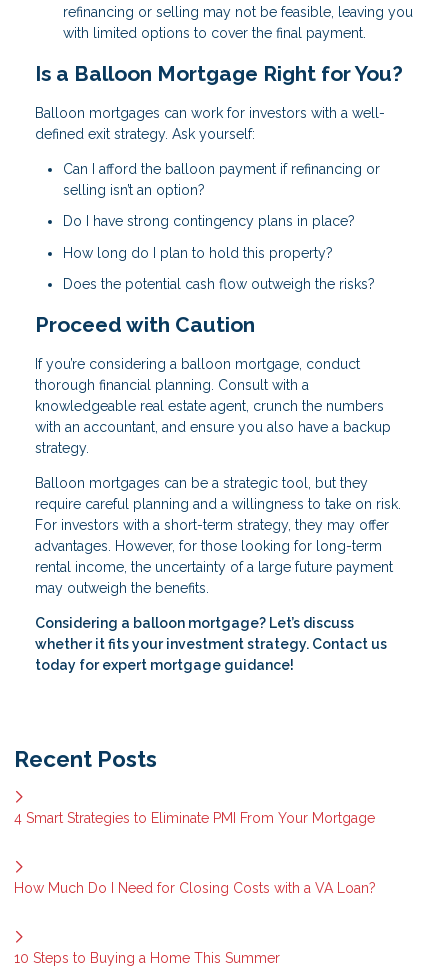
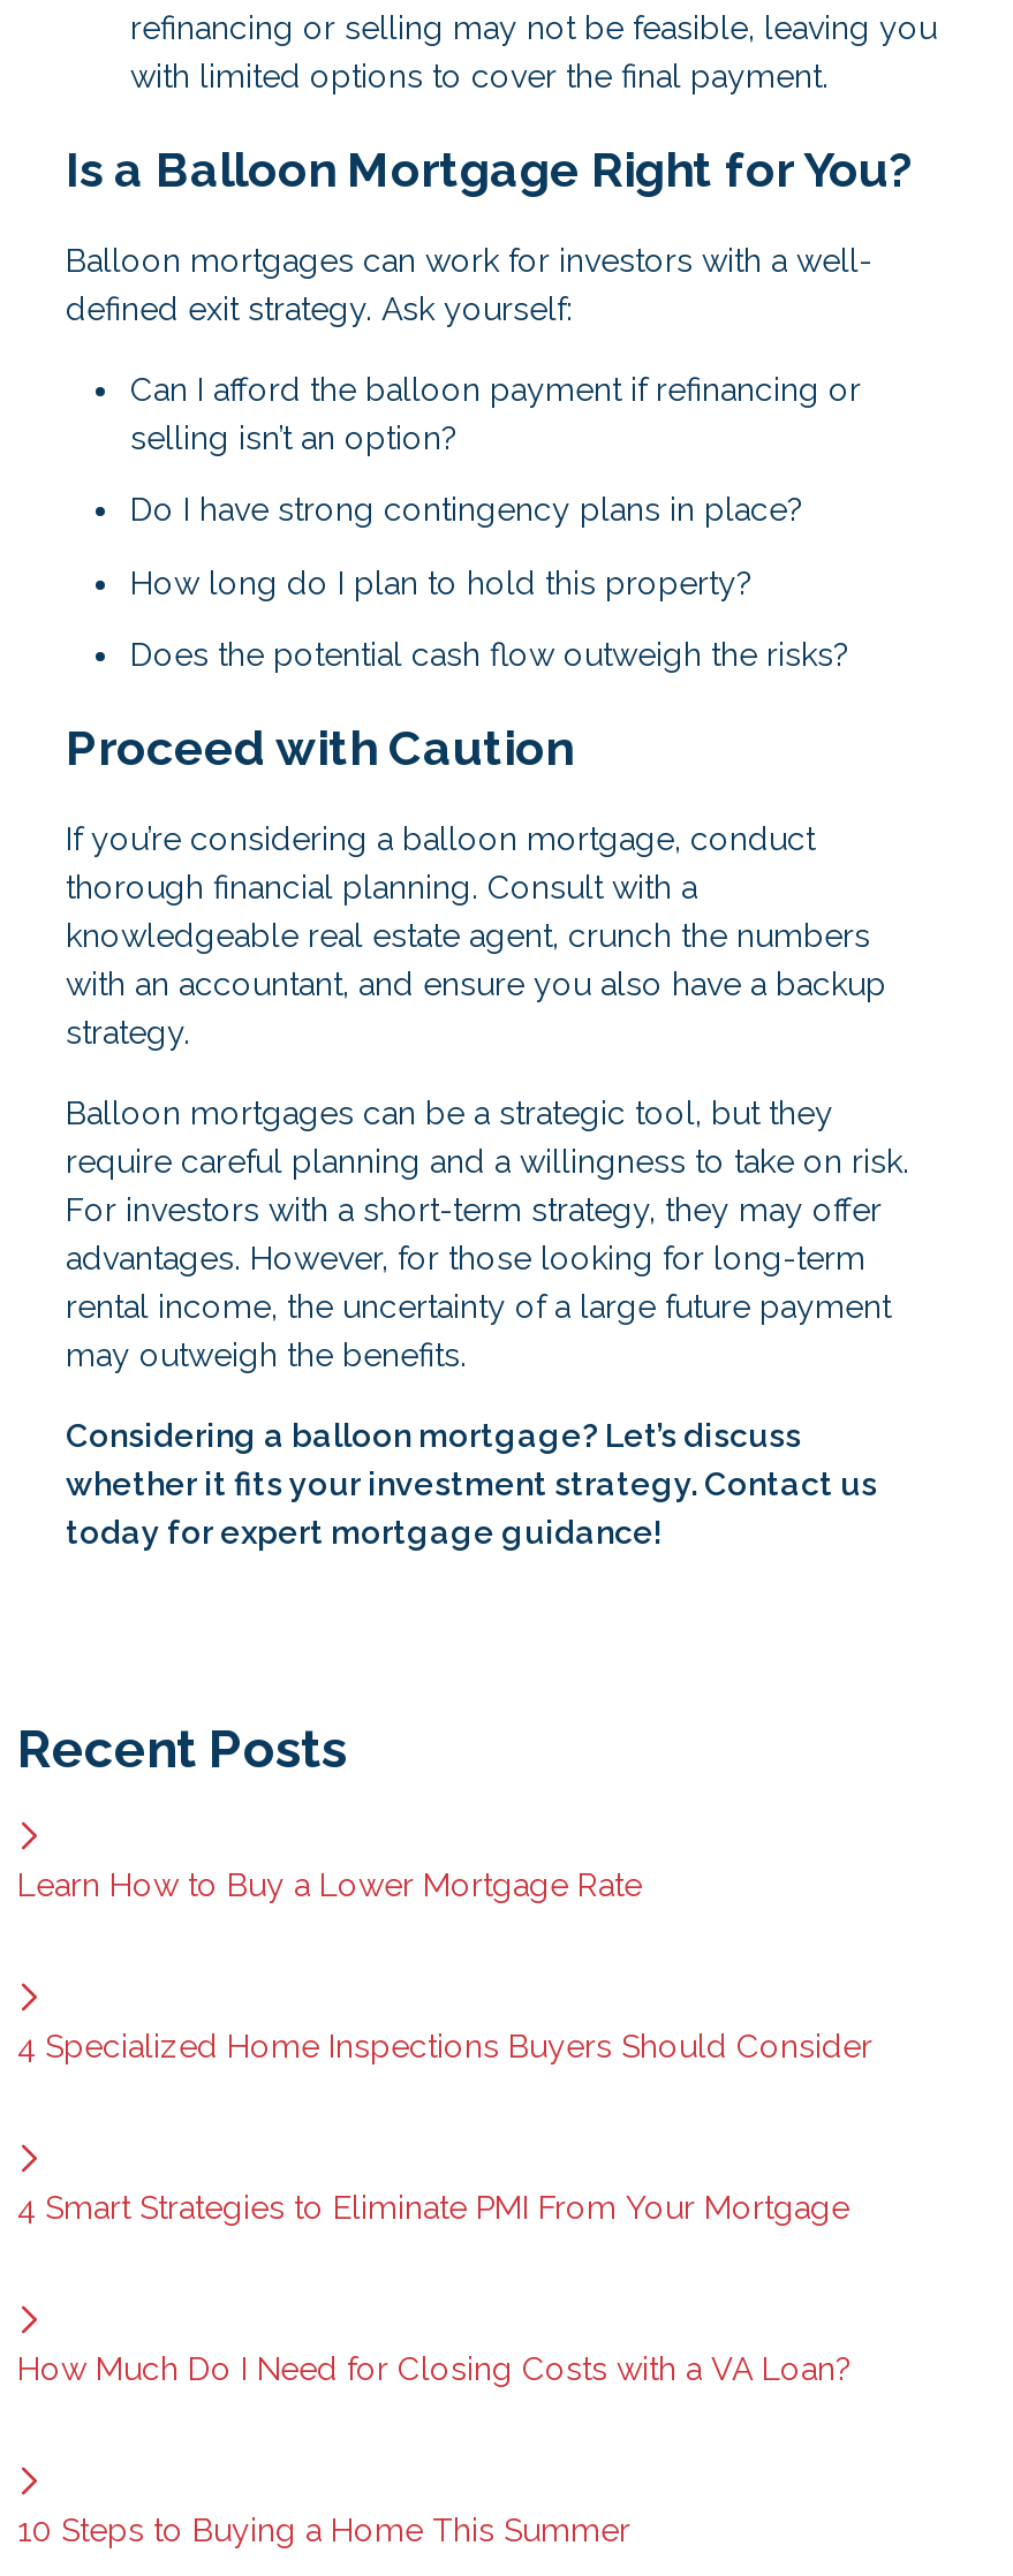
none -> [17,1866,642,1903] Learn How to Buy a Lower Mortgage Rate
none -> [17,2027,872,2064] 4 Specialized Home Inspections Buyers Should Consider

